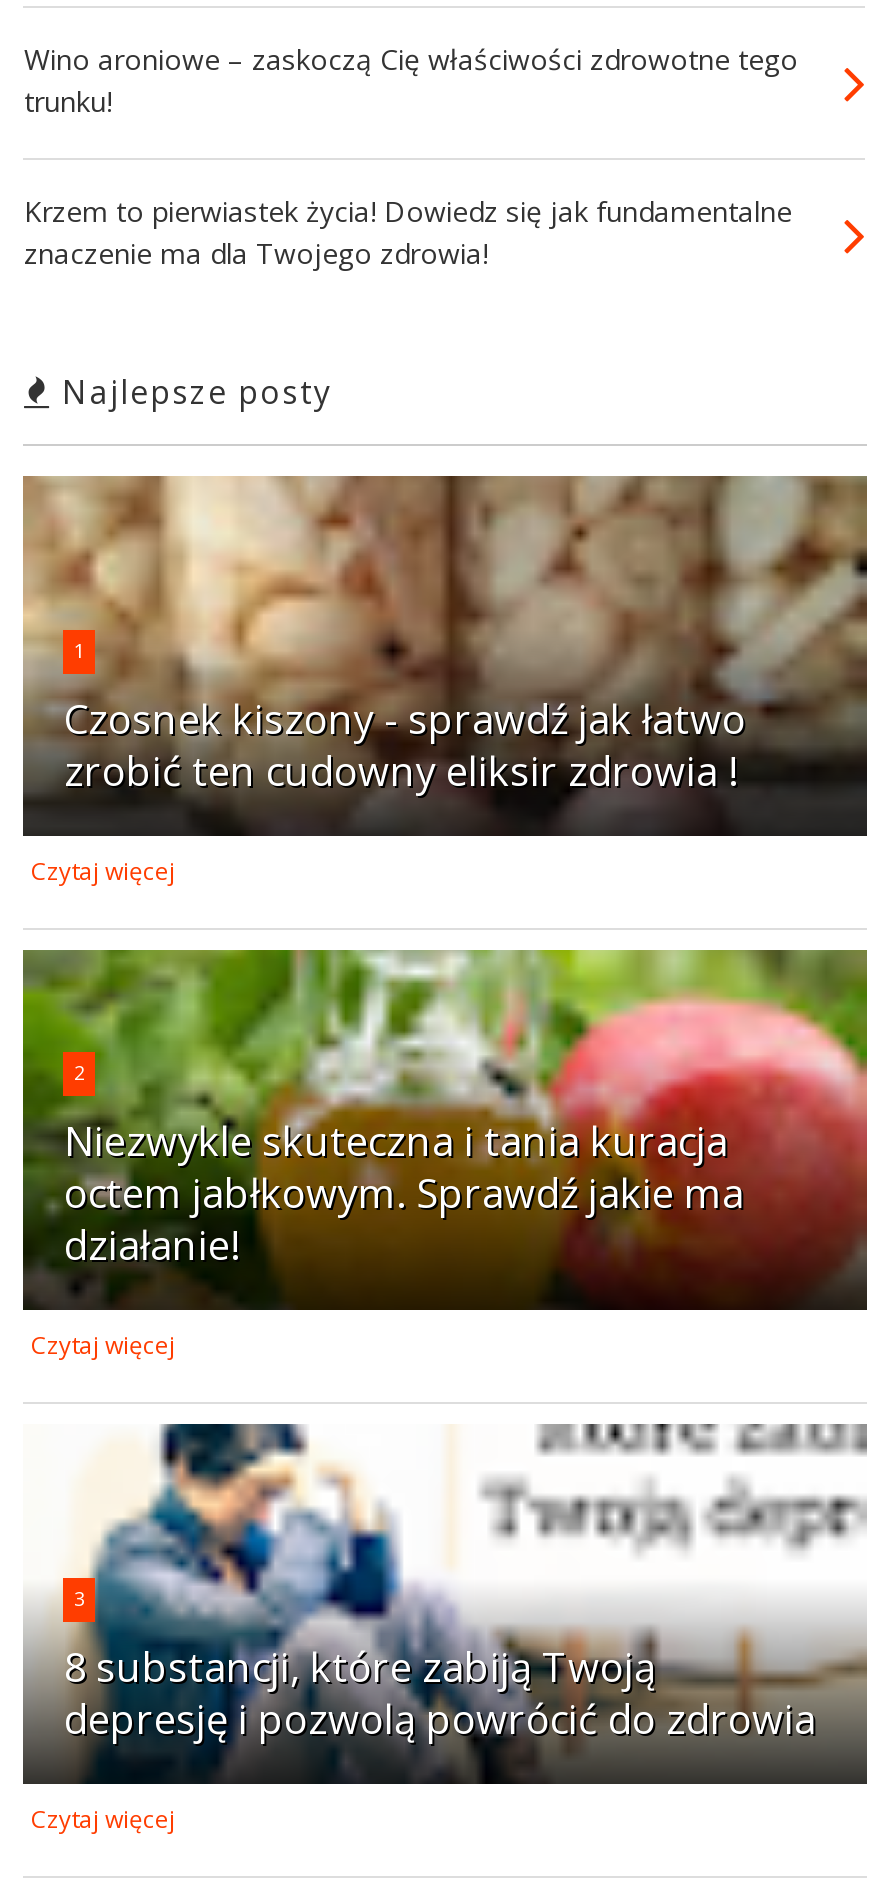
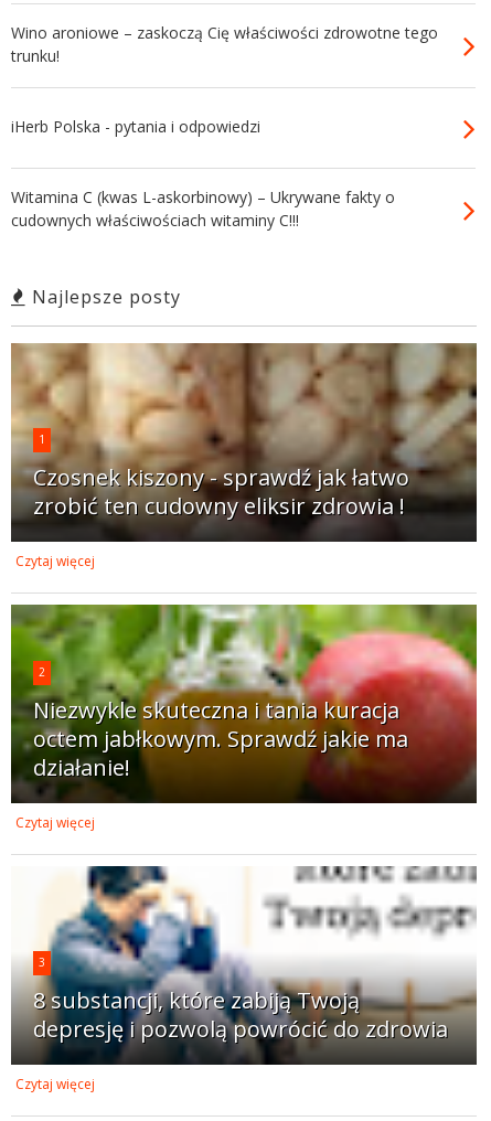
[24,192,792,272] Krzem to pierwiastek życia! Dowiedz się jak fundamentalne | znaczenie ma dla Twojego zdrowia! -> [11,116,395,231] iHerb Polska - pytania i odpowiedzi | Witamina C (kwas L-askorbinowy) – Ukrywane fakty o | cudownych właściwościach witaminy C!!!

